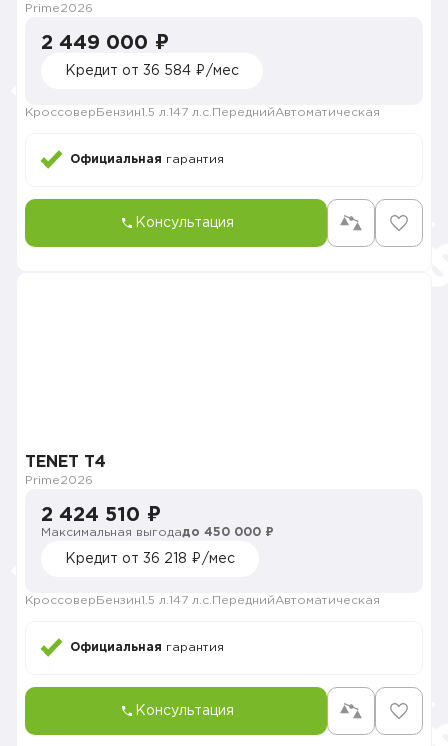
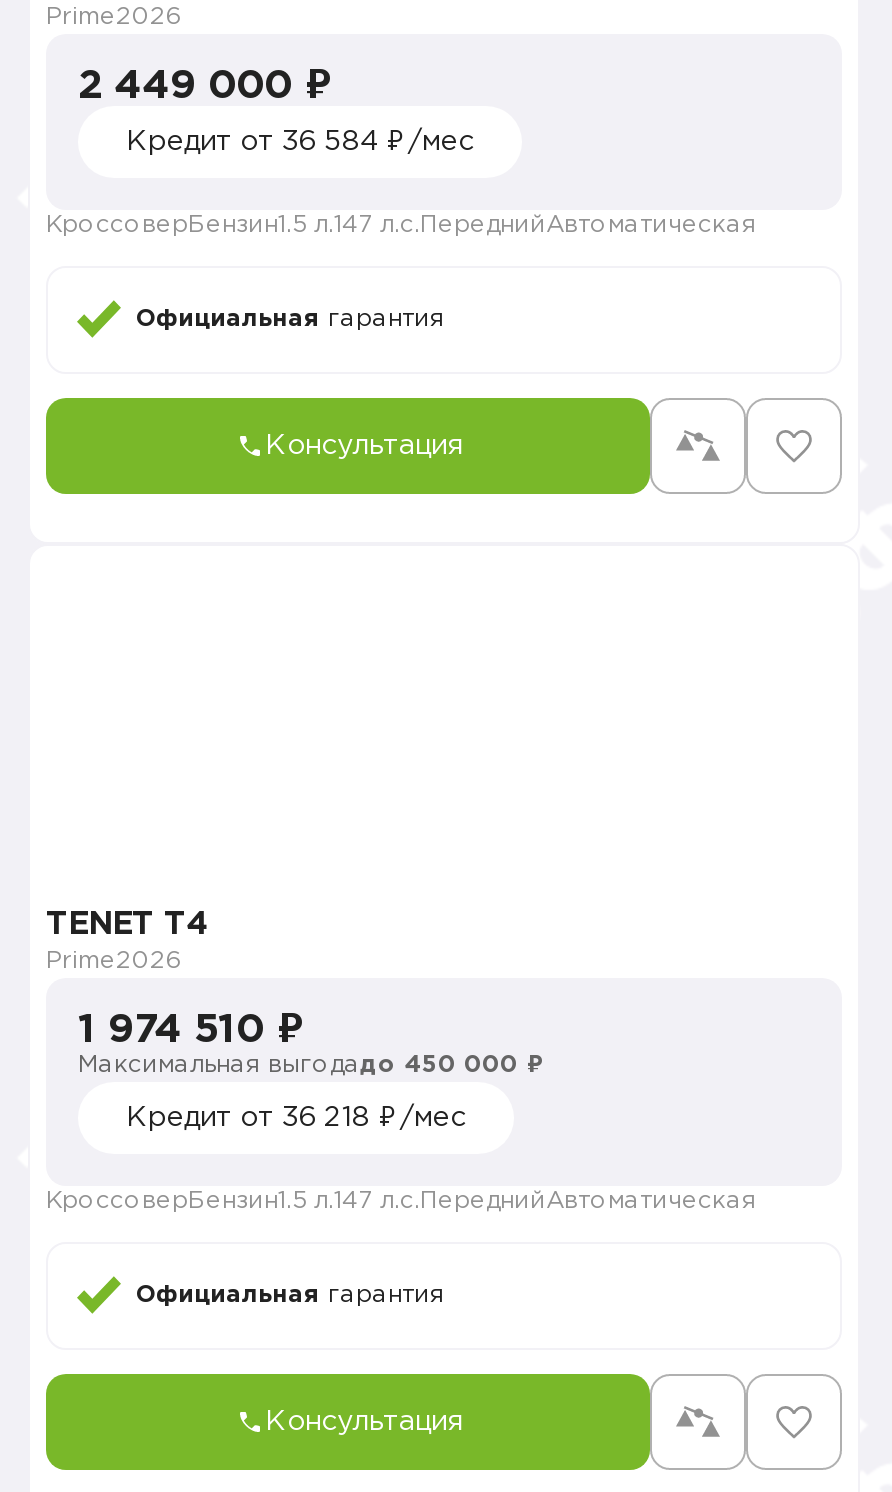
[41,506,161,524] 2 424 510 ₽ -> [78,1012,306,1048] 1 974 510 ₽

